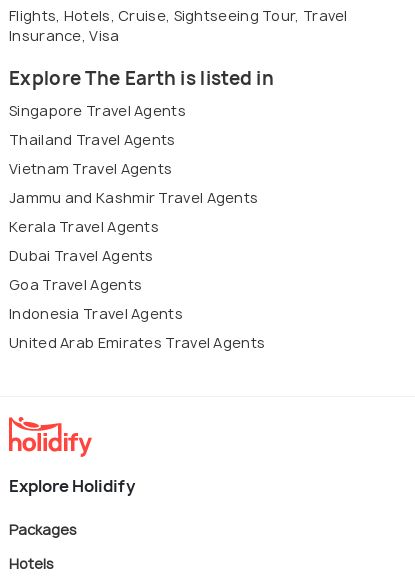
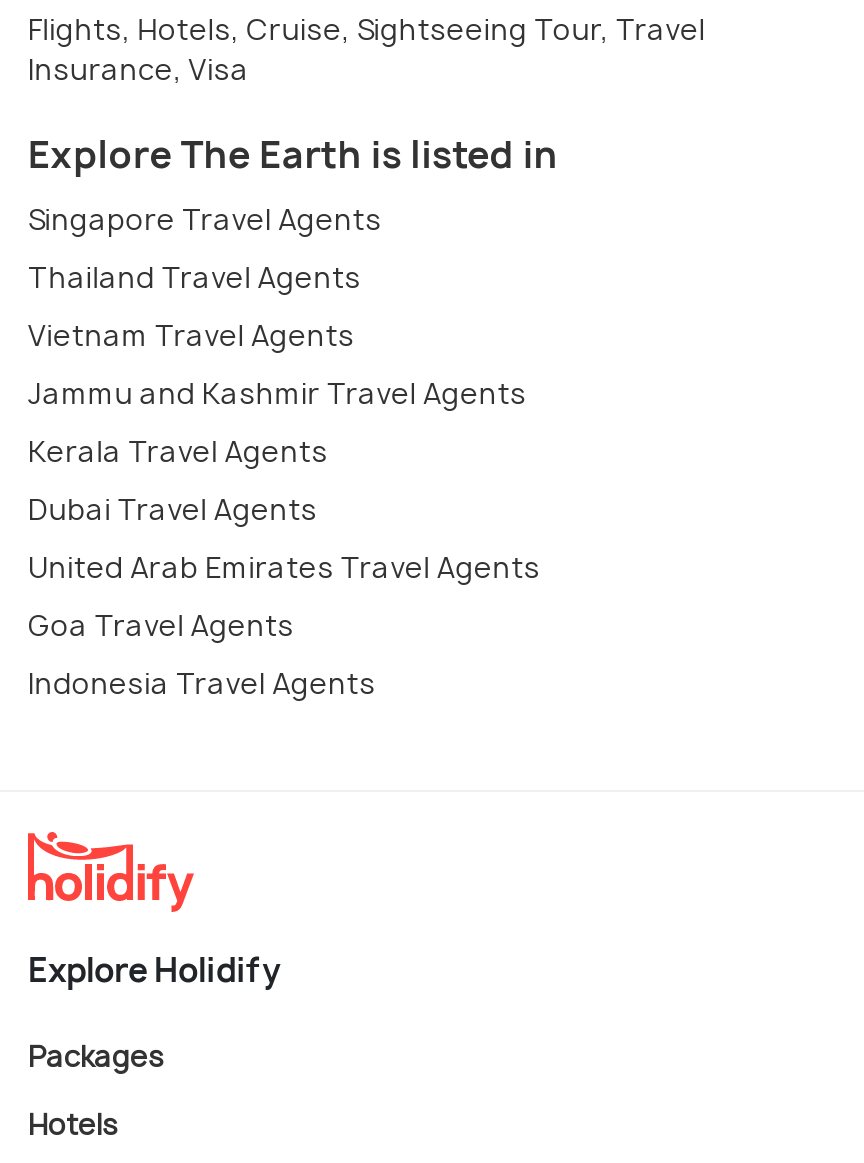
moved [9,275,183,323] -> [28,605,376,701]: Goa Travel Agents | Indonesia Travel Agents
moved [9,333,265,352] -> [28,547,540,585]: United Arab Emirates Travel Agents

